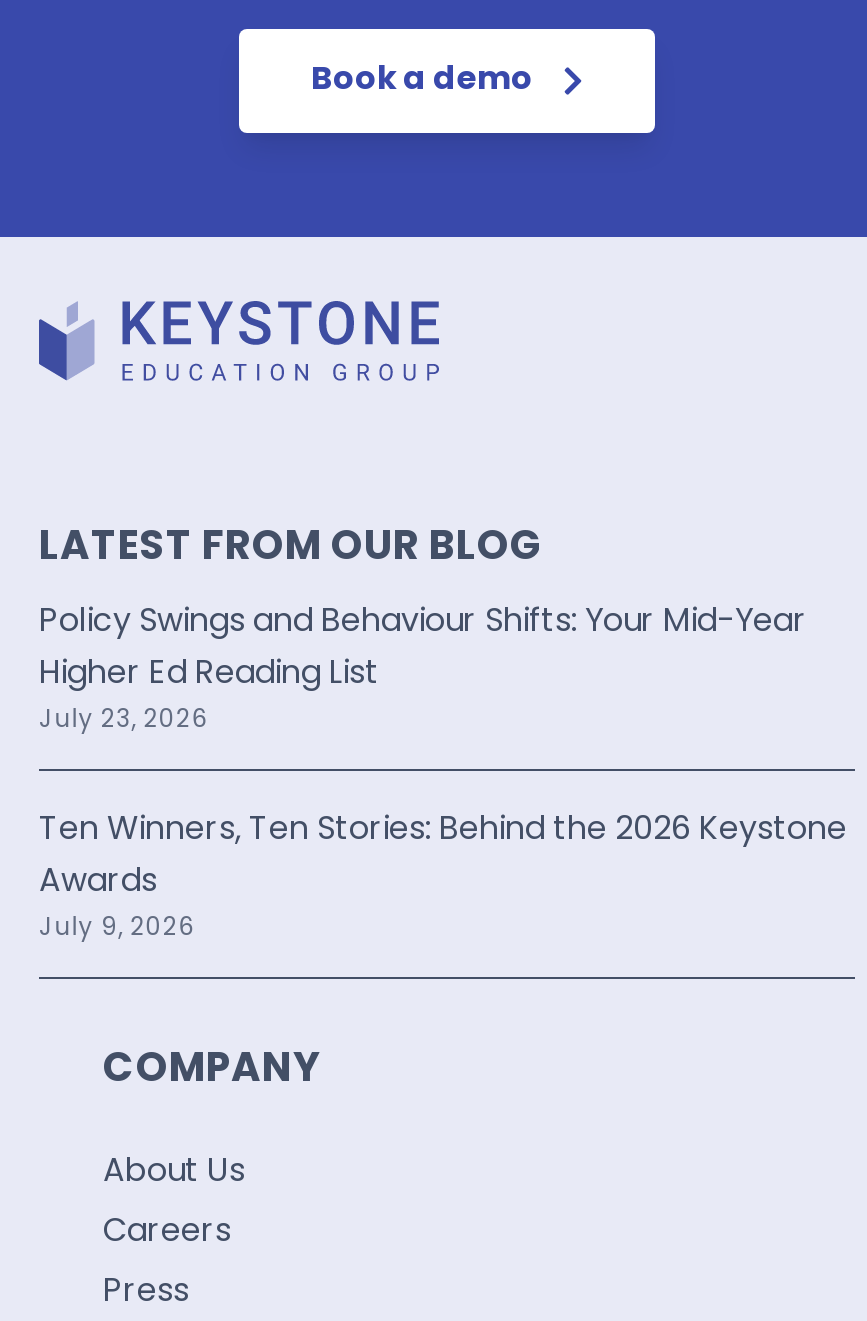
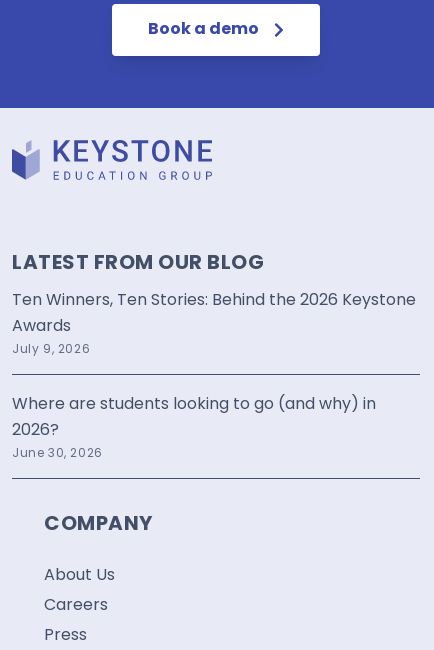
[39,598,807,736] Policy Swings and Behaviour Shifts: Your Mid-Year | Higher Ed Reading List | July 23, 2026 -> none
moved [39,806,847,944] -> [12,288,416,357]: Ten Winners, Ten Stories: Behind the 2026 Keystone | Awards | July 9, 2026
none -> [12,392,376,461] Where are students looking to go (and why) in | 2026? | June 30, 2026

